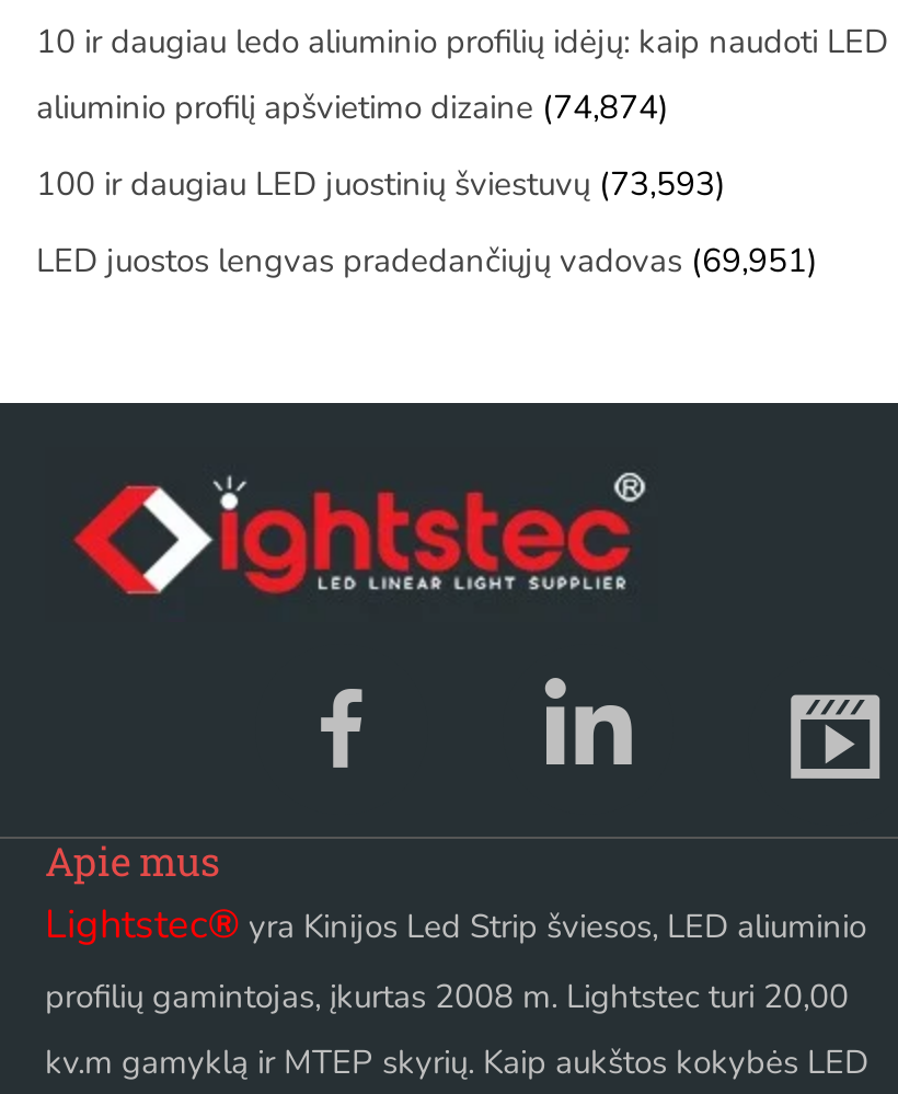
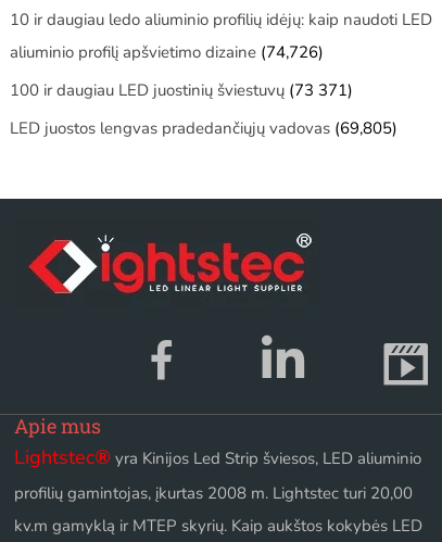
[36,85,669,129] aliuminio profilį apšvietimo dizaine (74,874) -> [10,42,324,63] aliuminio profilį apšvietimo dizaine (74,726)
[36,162,726,205] 100 ir daugiau LED juostinių šviestuvų (73,593) -> [10,80,353,101] 100 ir daugiau LED juostinių šviestuvų (73 371)
[36,238,818,282] LED juostos lengvas pradedančiųjų vadovas (69,951) -> [10,118,397,139] LED juostos lengvas pradedančiųjų vadovas (69,805)

